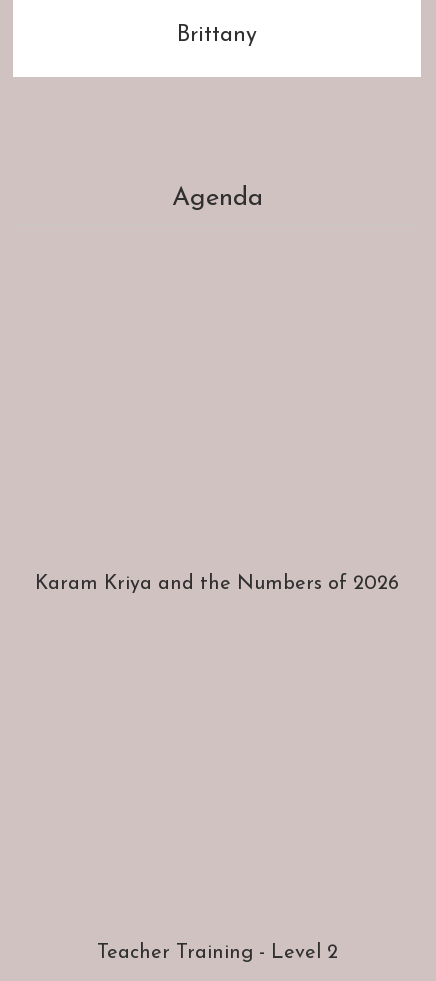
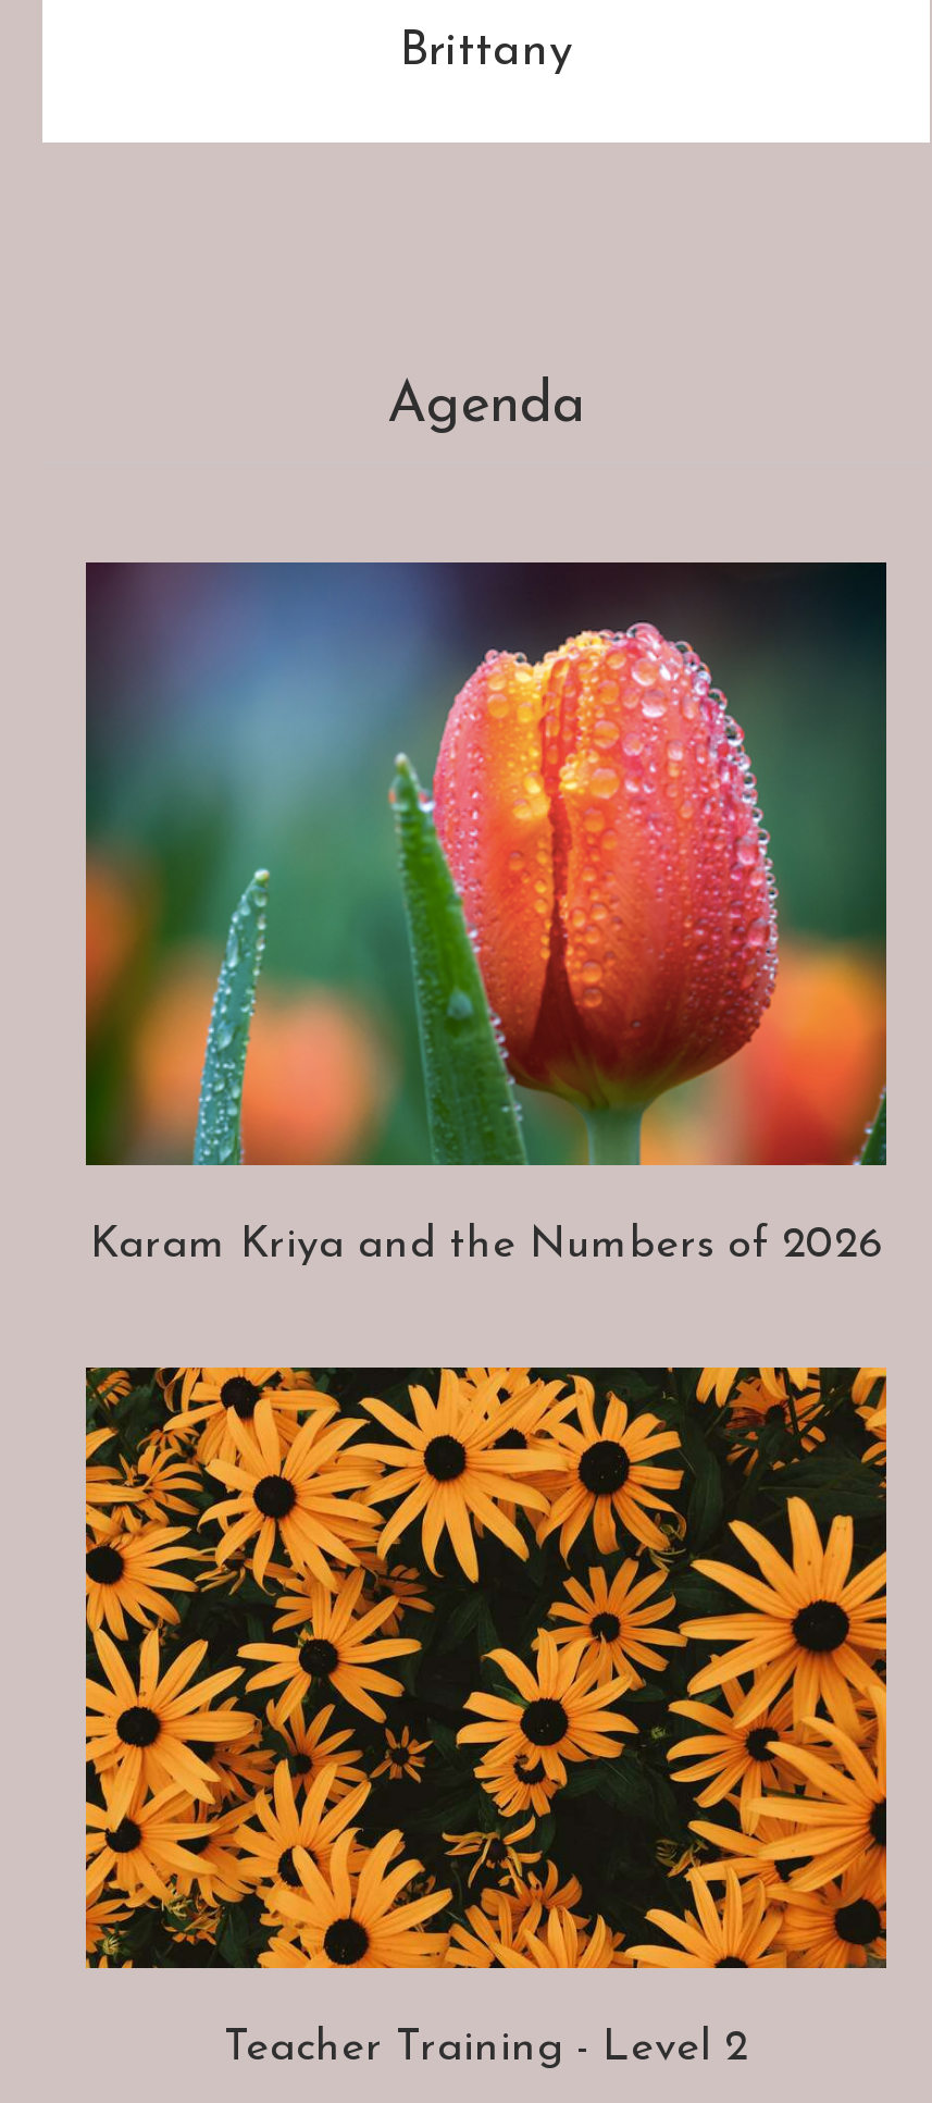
none -> [84,559,888,1168] [image]
none -> [84,1364,888,1971] [image]

